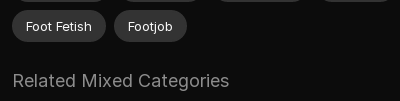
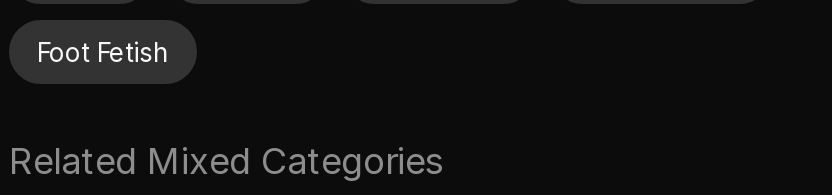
[128,18,173,34] Footjob -> none

